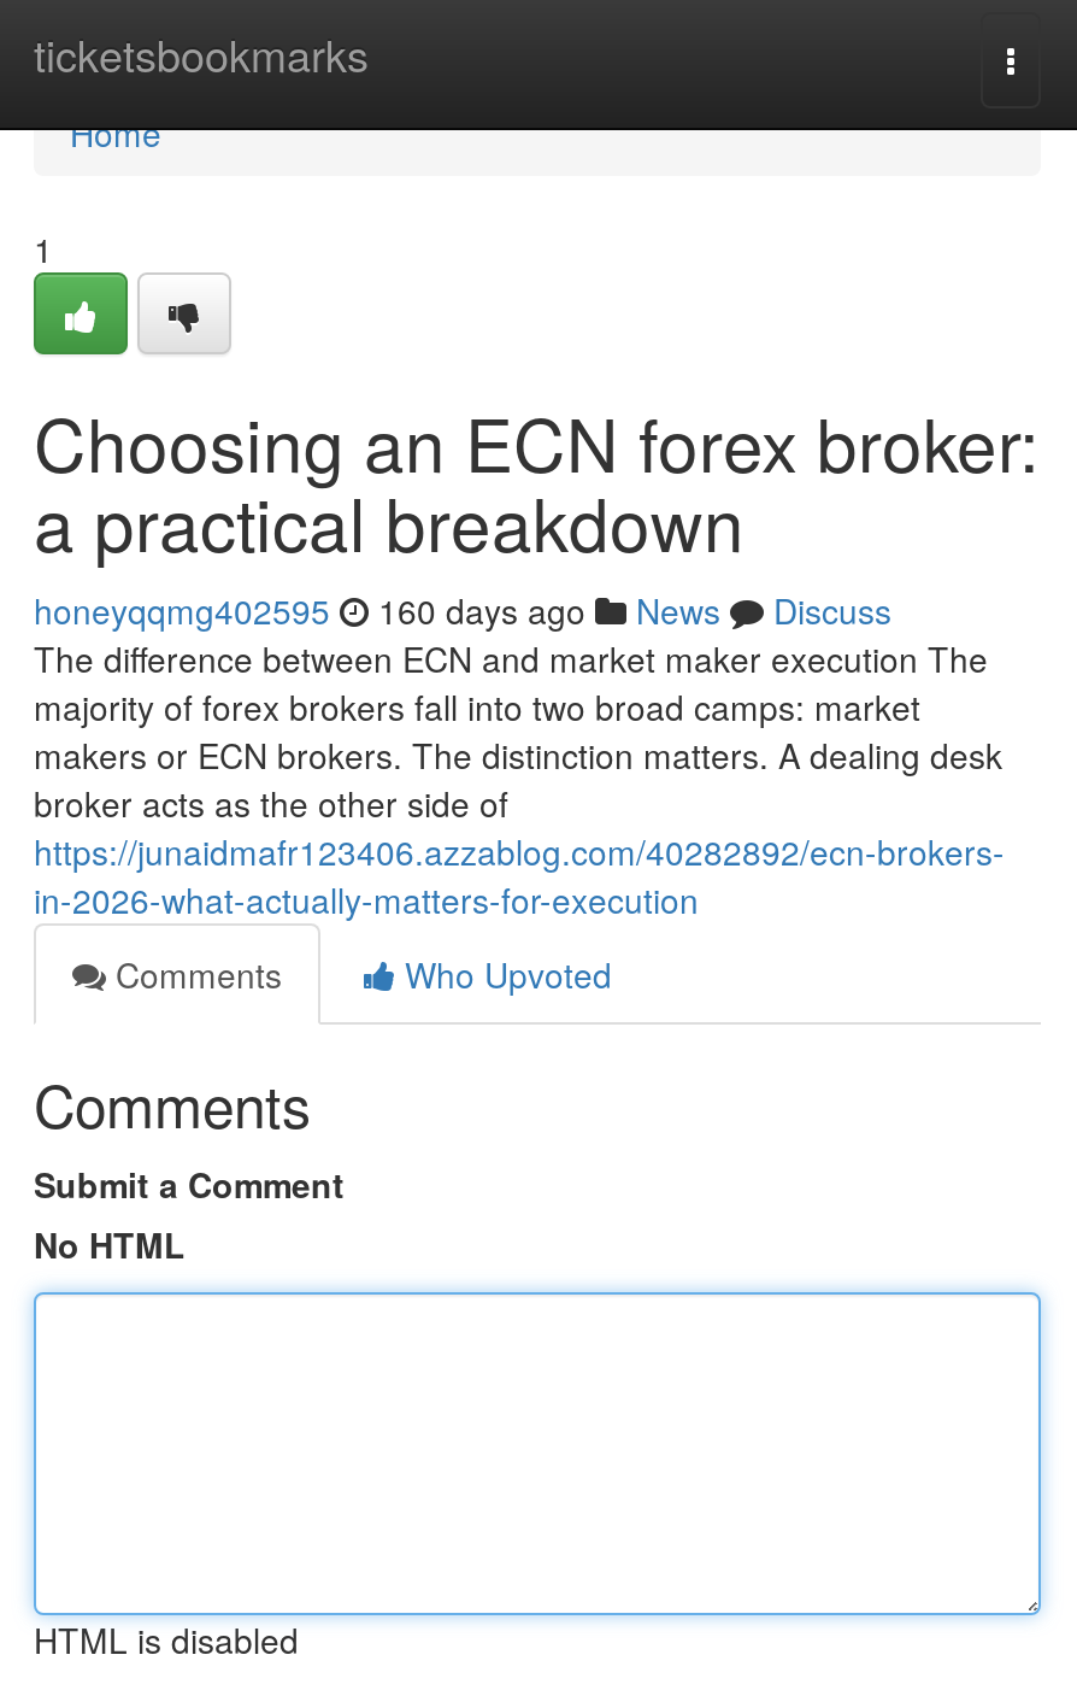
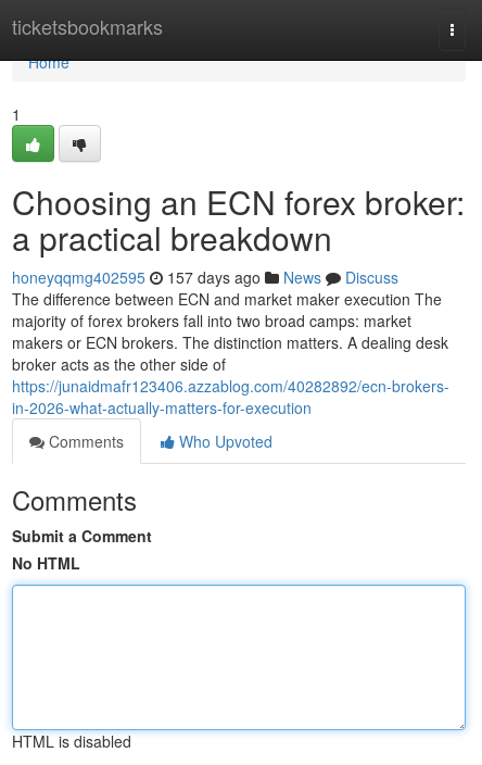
[34,586,891,634] honeyqqmg402595 160 days ago News Discuss -> [12,266,398,288] honeyqqmg402595 157 days ago News Discuss

